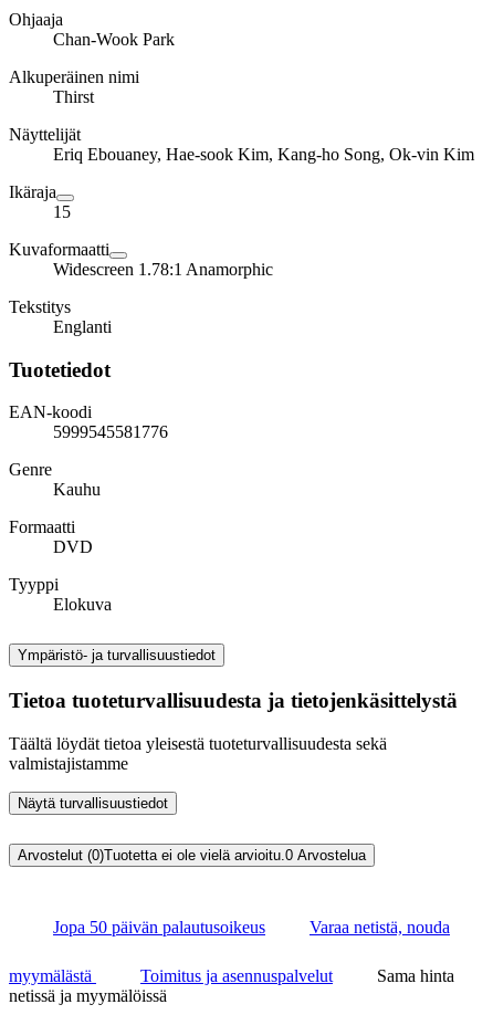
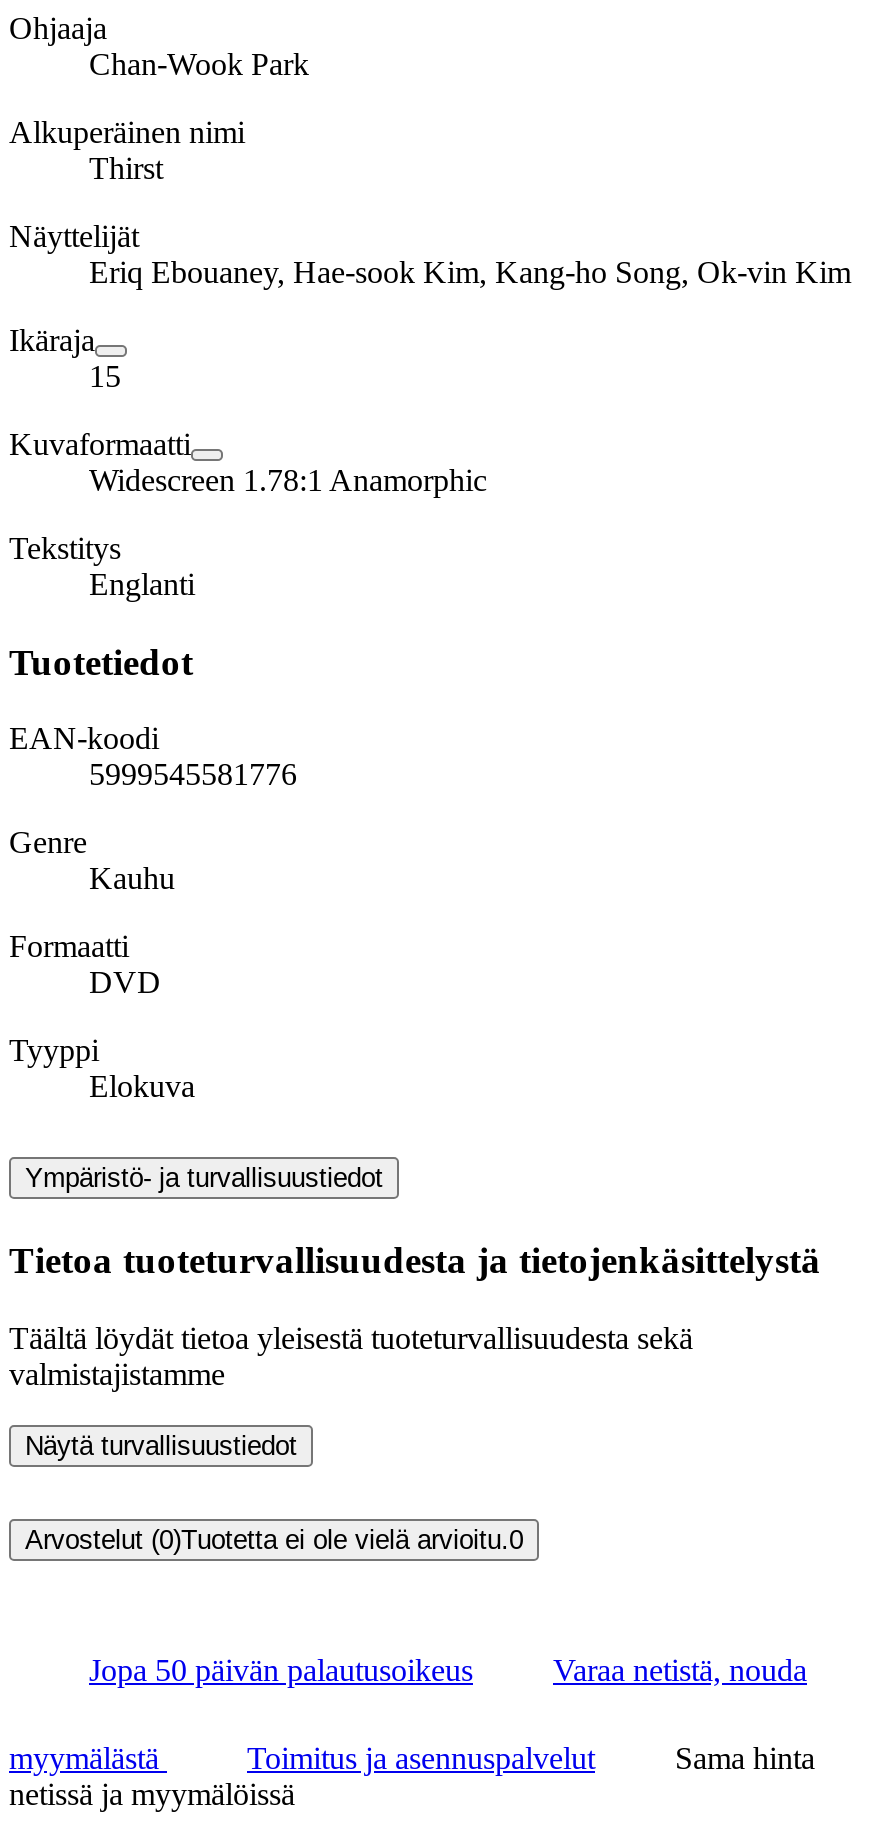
[18,847,366,863] Arvostelut (0)Tuotetta ei ole vielä arvioitu.0 Arvostelua -> [25,1524,523,1554] Arvostelut (0)Tuotetta ei ole vielä arvioitu.0

